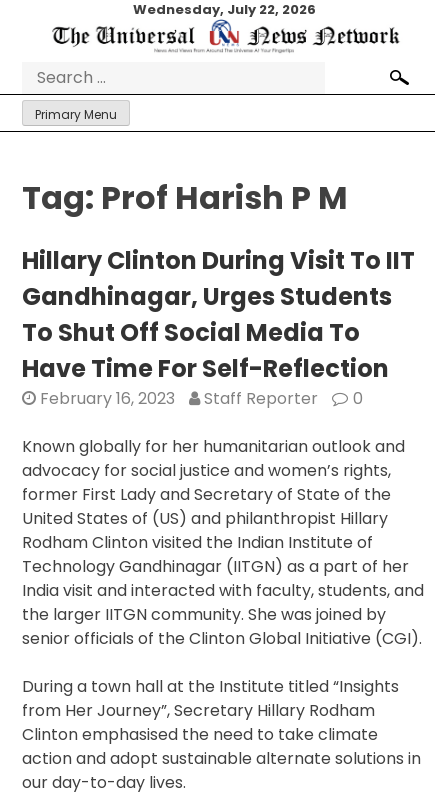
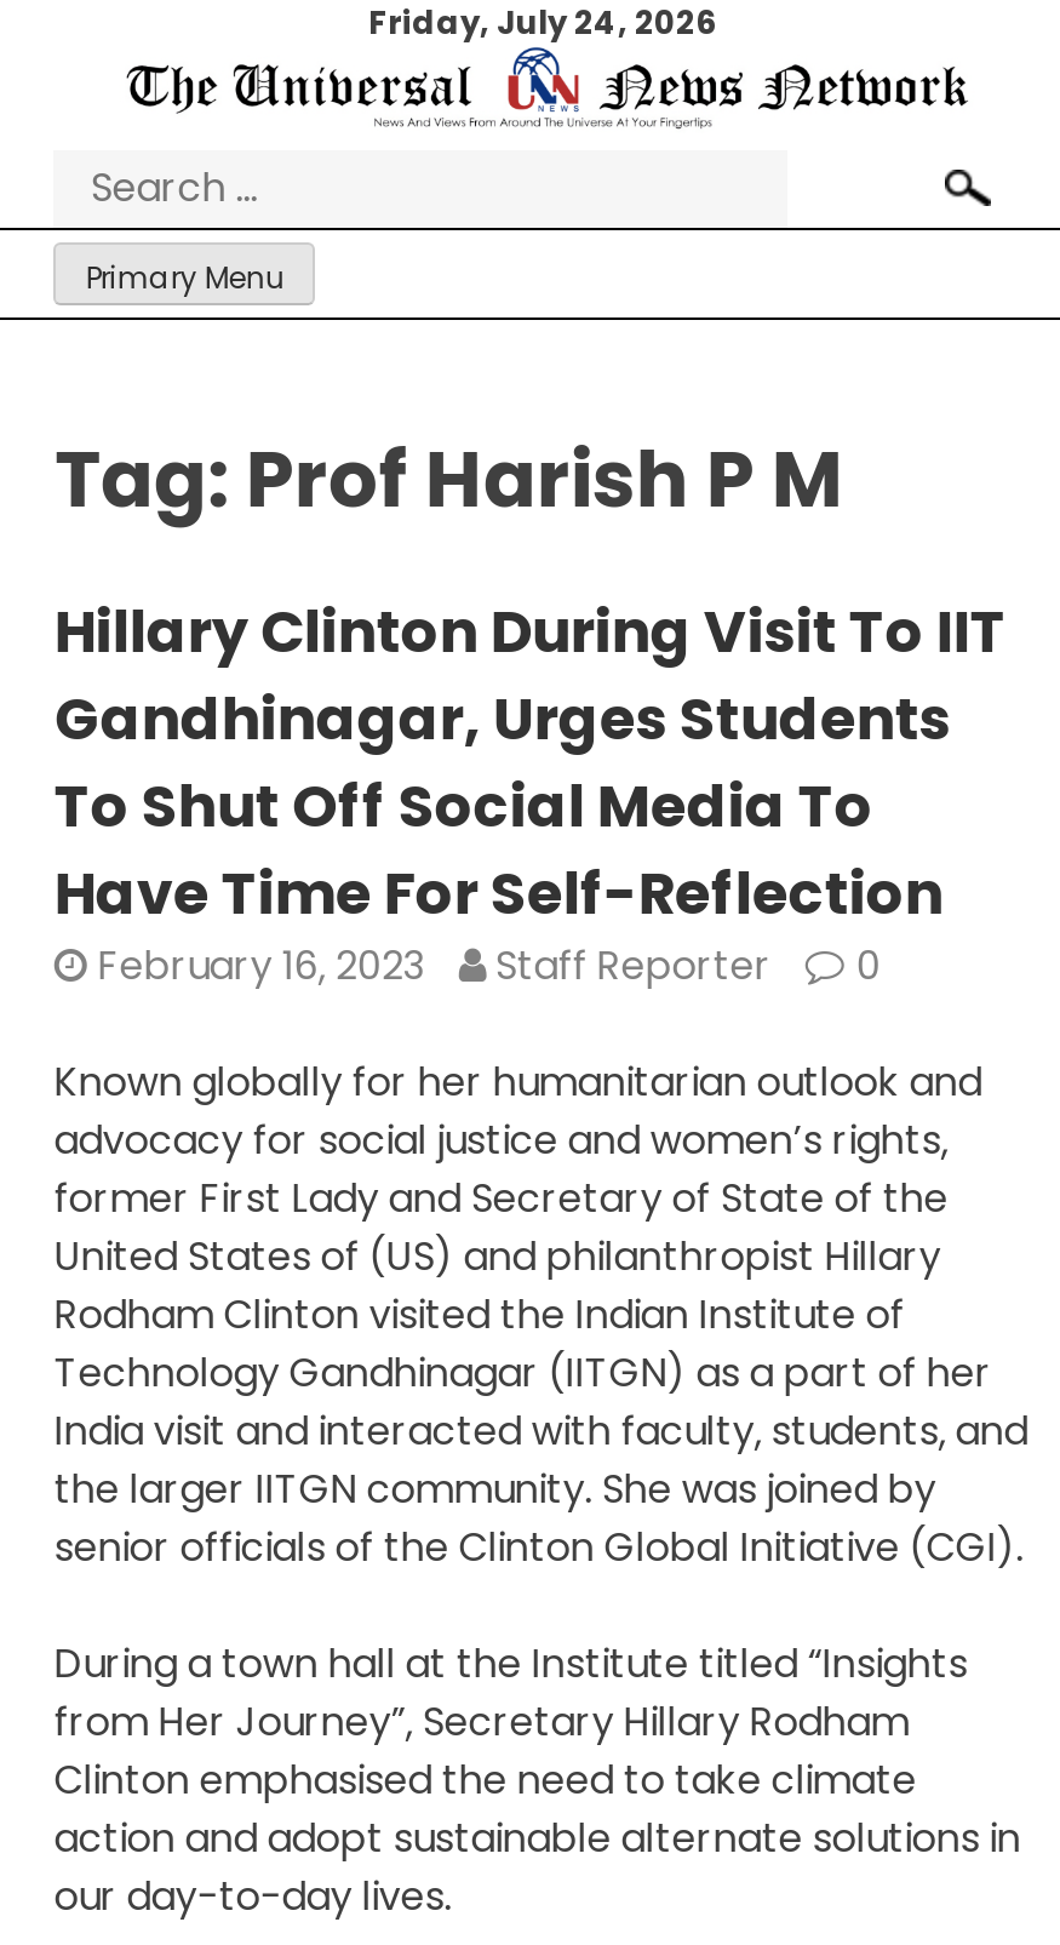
[132,0,315,19] Wednesday, July 22, 2026 -> [368,0,717,46] Friday, July 24, 2026

